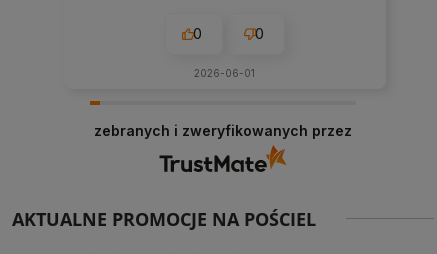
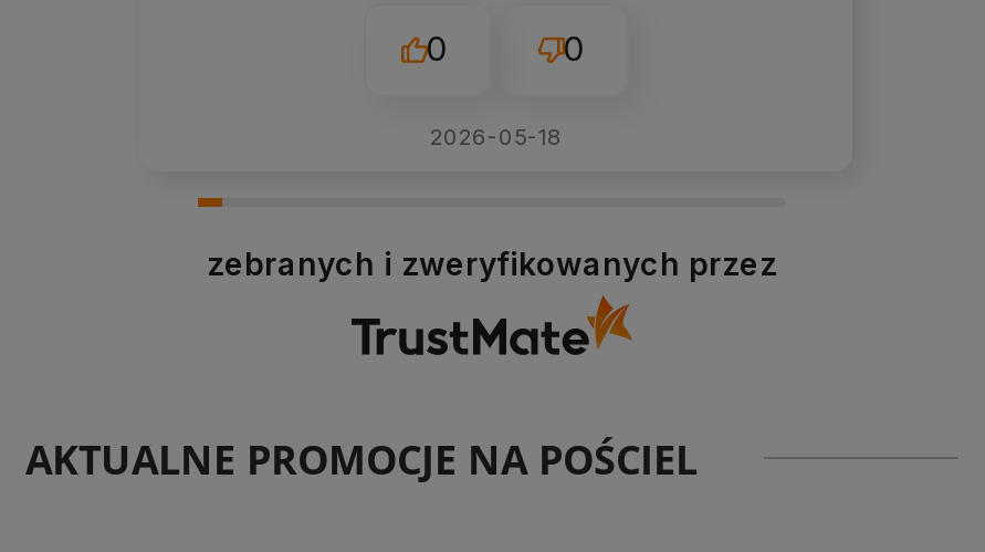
[194,67,255,79] 2026-06-01 -> [430,123,563,150] 2026-05-18

